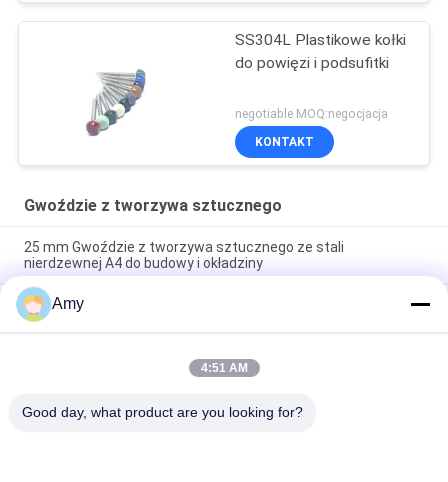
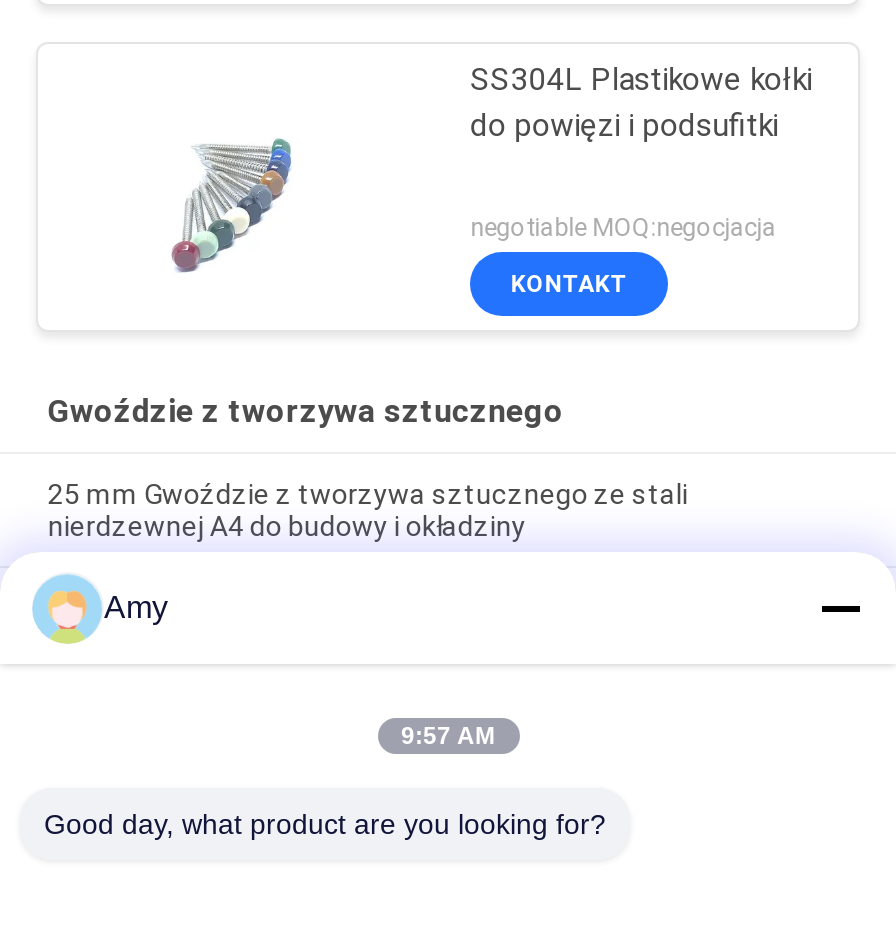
[200,361,247,375] 4:51 AM -> [401,722,495,750] 9:57 AM

